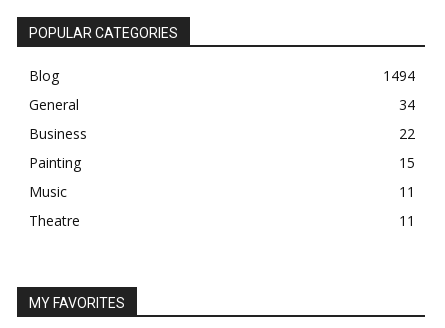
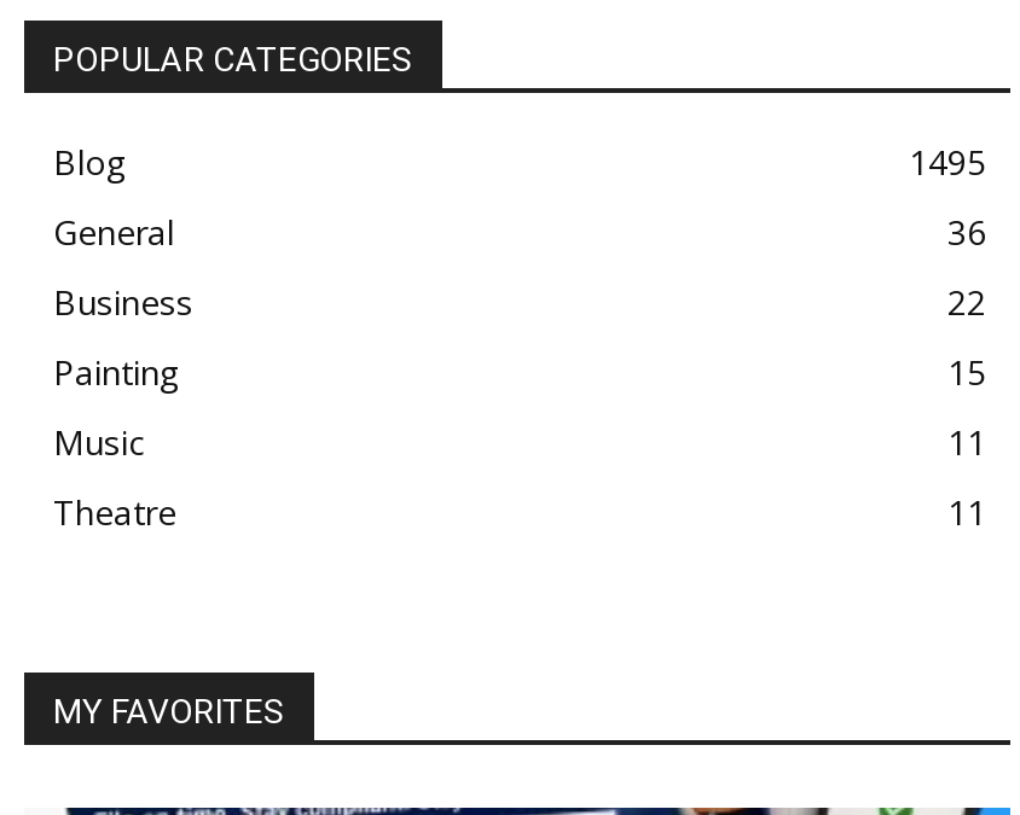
[383,65,415,84] 1494 -> [909,138,986,184] 1495
[399,94,415,113] 34 -> [947,208,986,254] 36

